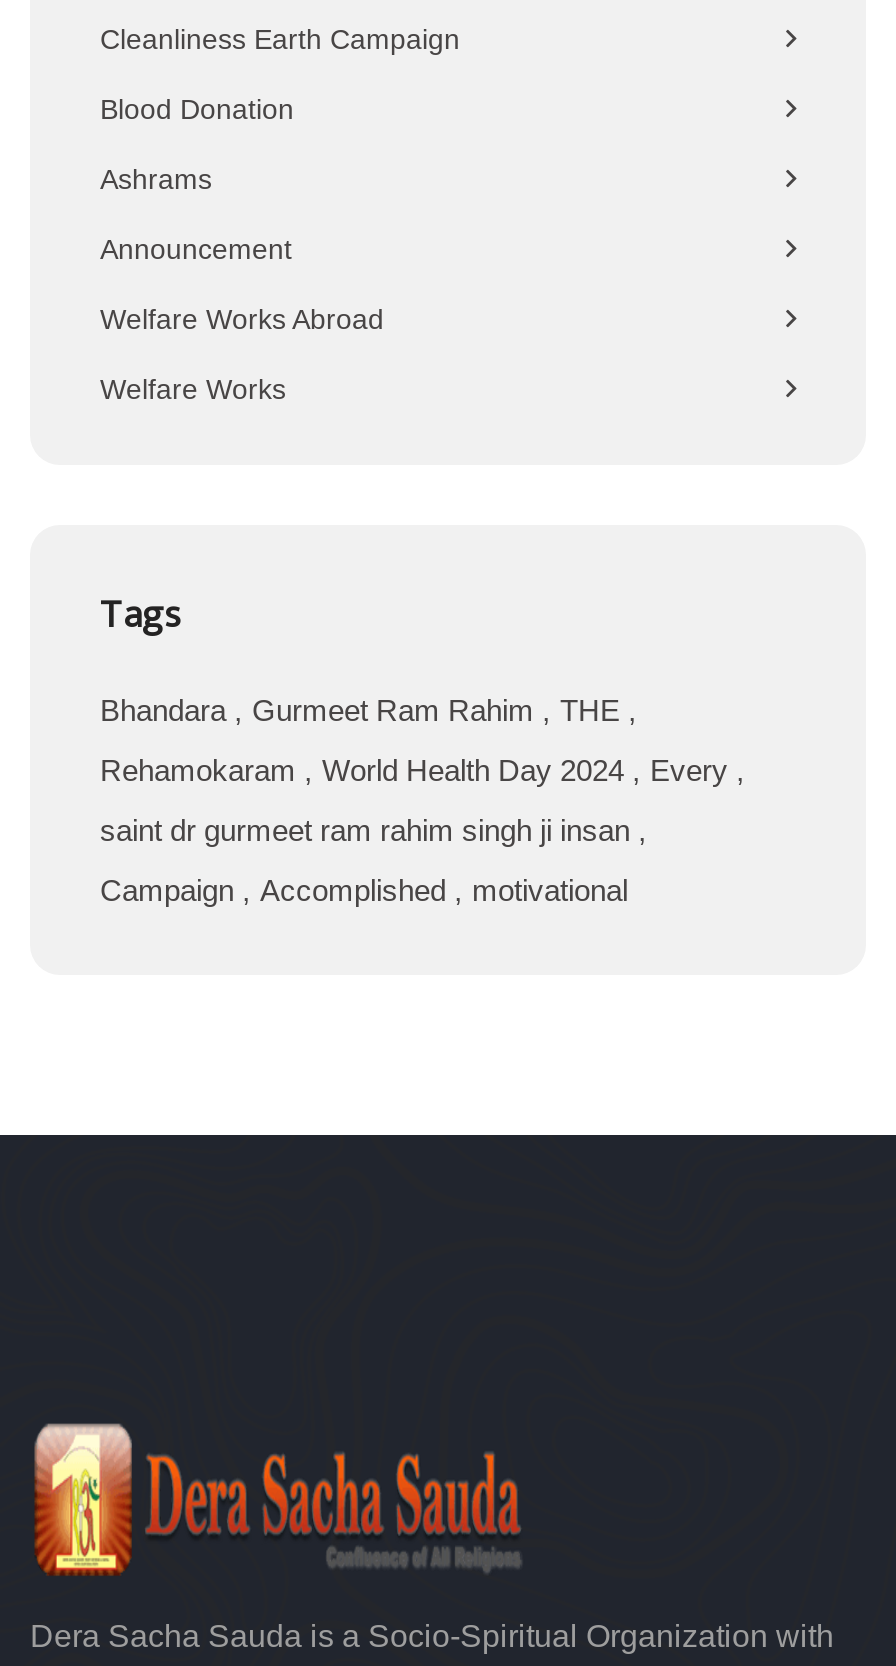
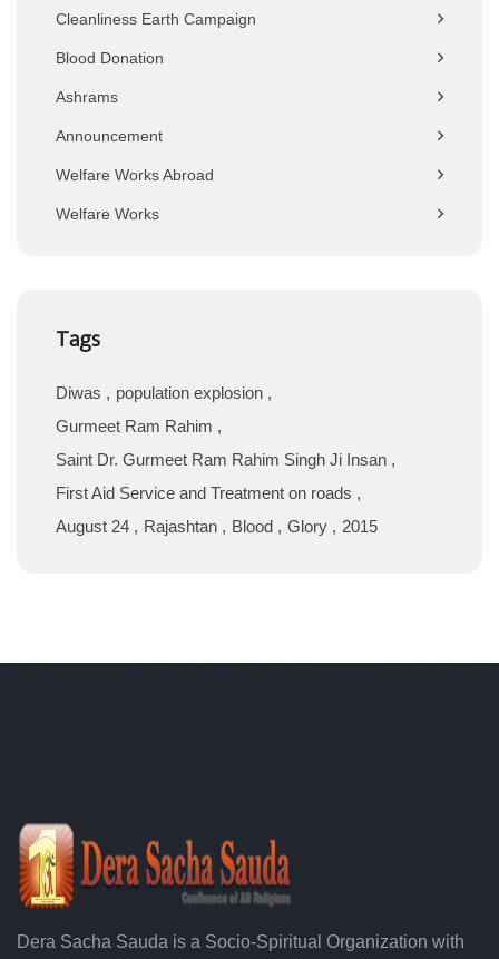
[100,693,736,907] Bhandara Gurmeet Ram Rahim THE | Rehamokaram World Health Day 2024 Every | saint dr gurmeet ram rahim singh ji insan | Campaign Accomplished motivational -> [56,383,391,536] Diwas population explosion | Gurmeet Ram Rahim | Saint Dr. Gurmeet Ram Rahim Singh Ji Insan | First Aid Service and Treatment on roads | August 24 Rajashtan Blood Glory 2015

